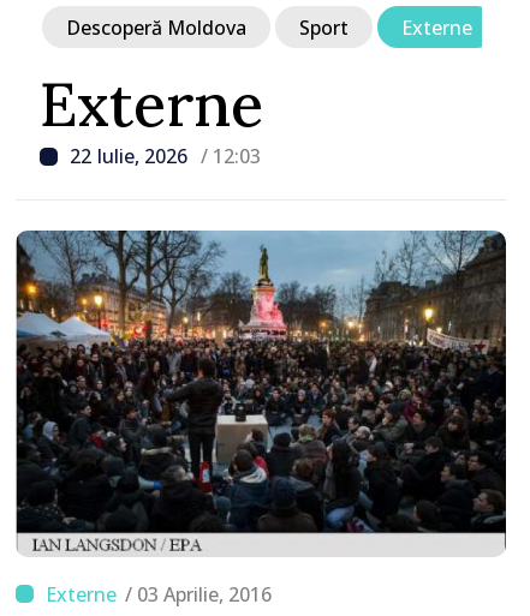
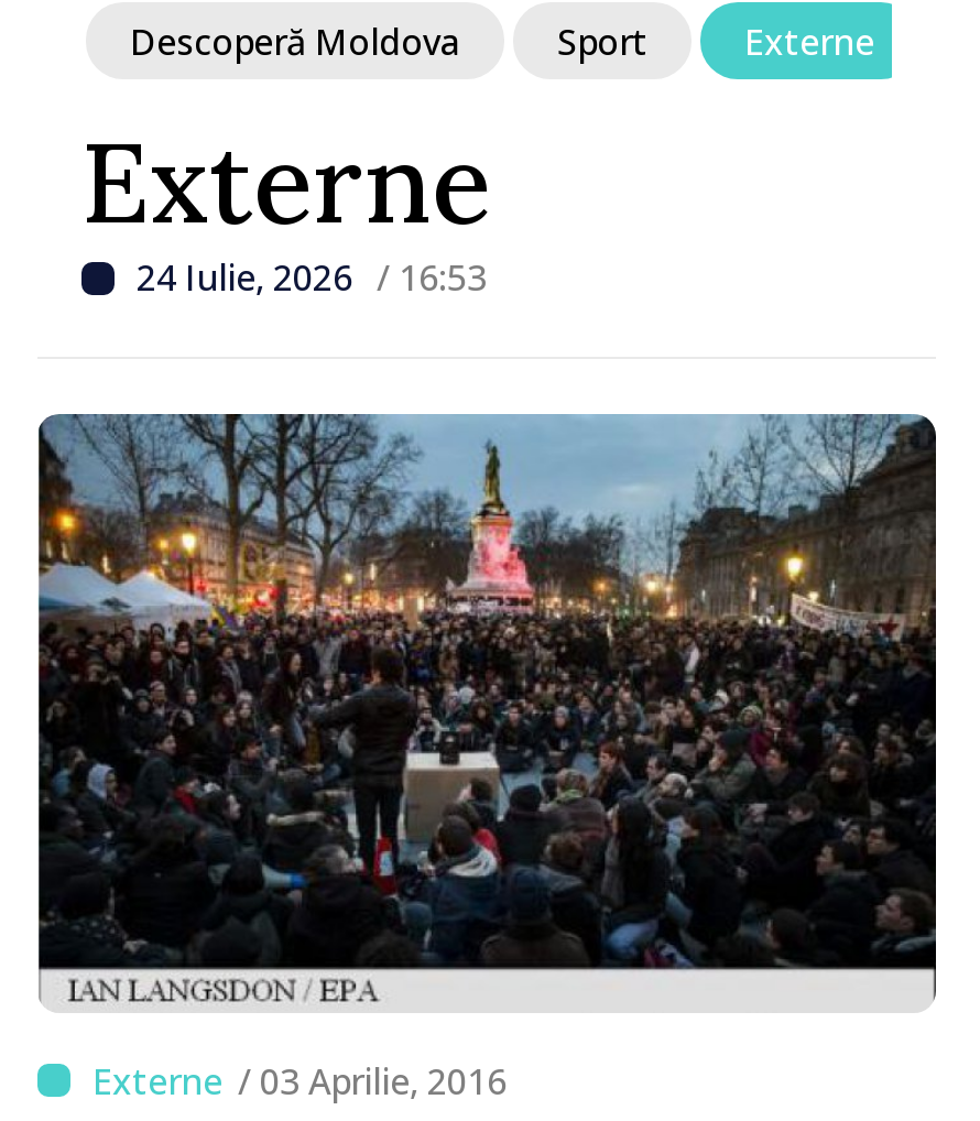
[70,143,261,169] 22 Iulie, 2026 / 12:03 -> [137,253,487,302] 24 Iulie, 2026 / 16:53

